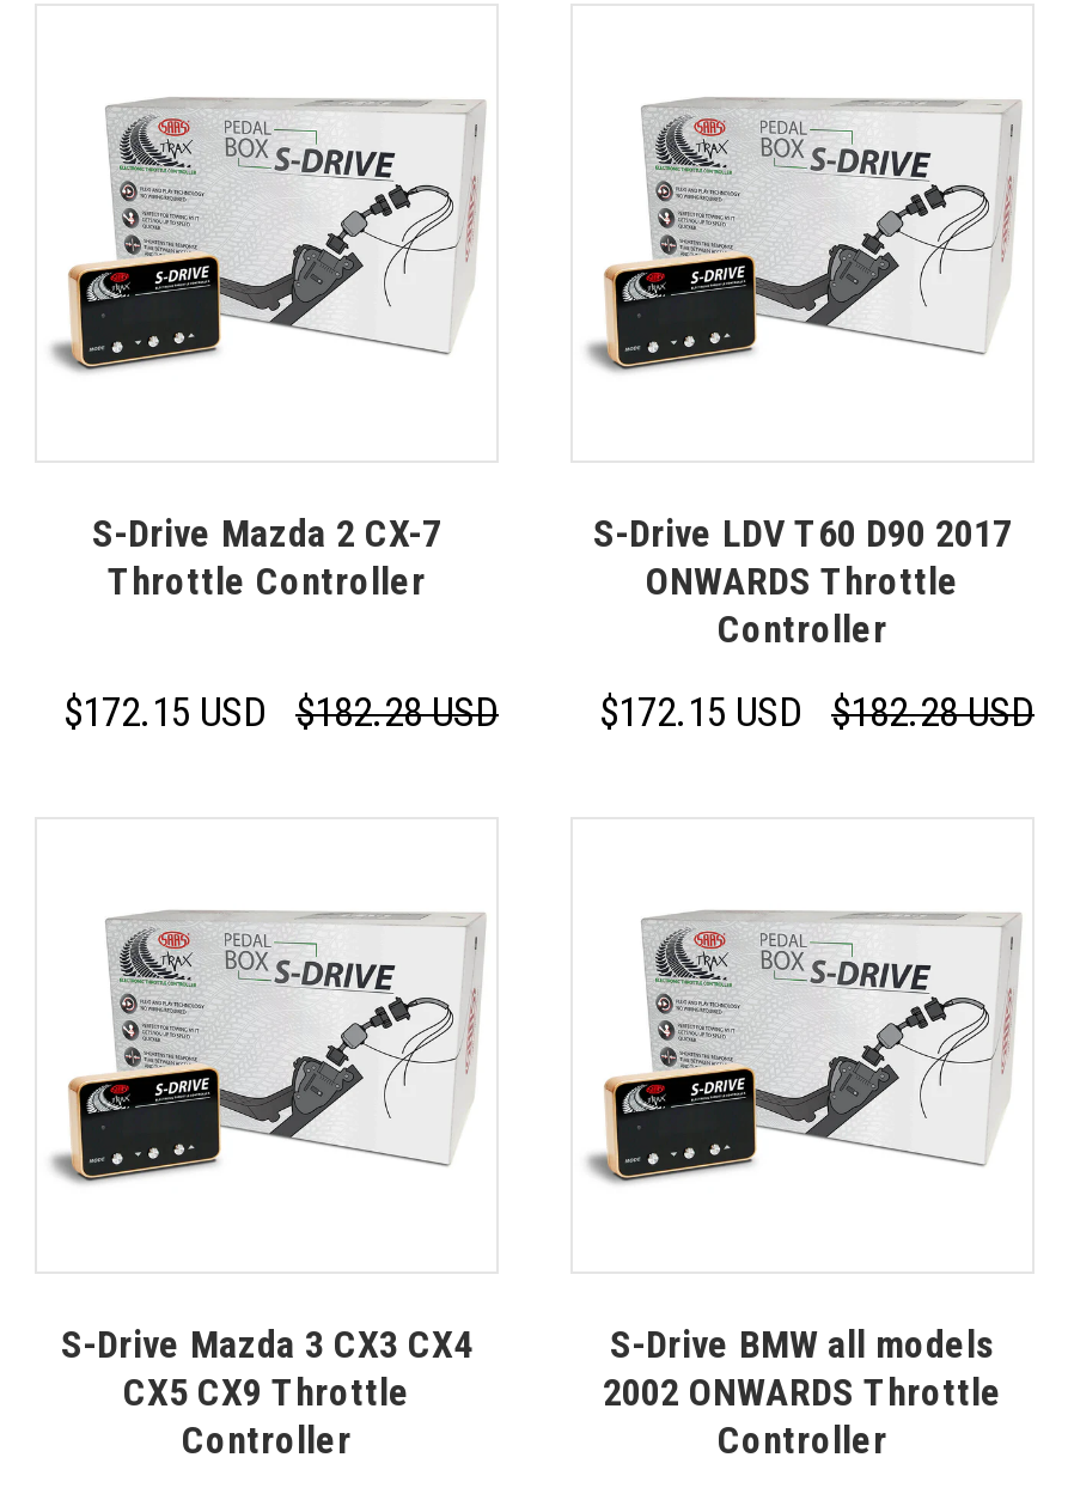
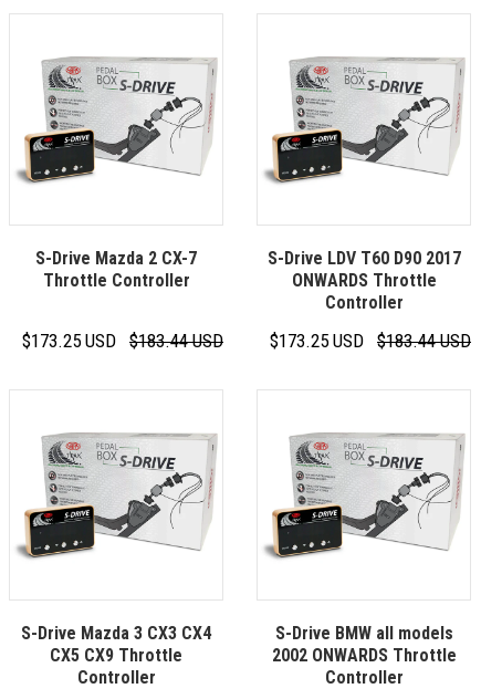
[63,687,499,734] $172.15 USD $182.28 USD -> [22,329,223,351] $173.25 USD $183.44 USD
[599,687,1035,734] $172.15 USD $182.28 USD -> [270,329,471,351] $173.25 USD $183.44 USD

